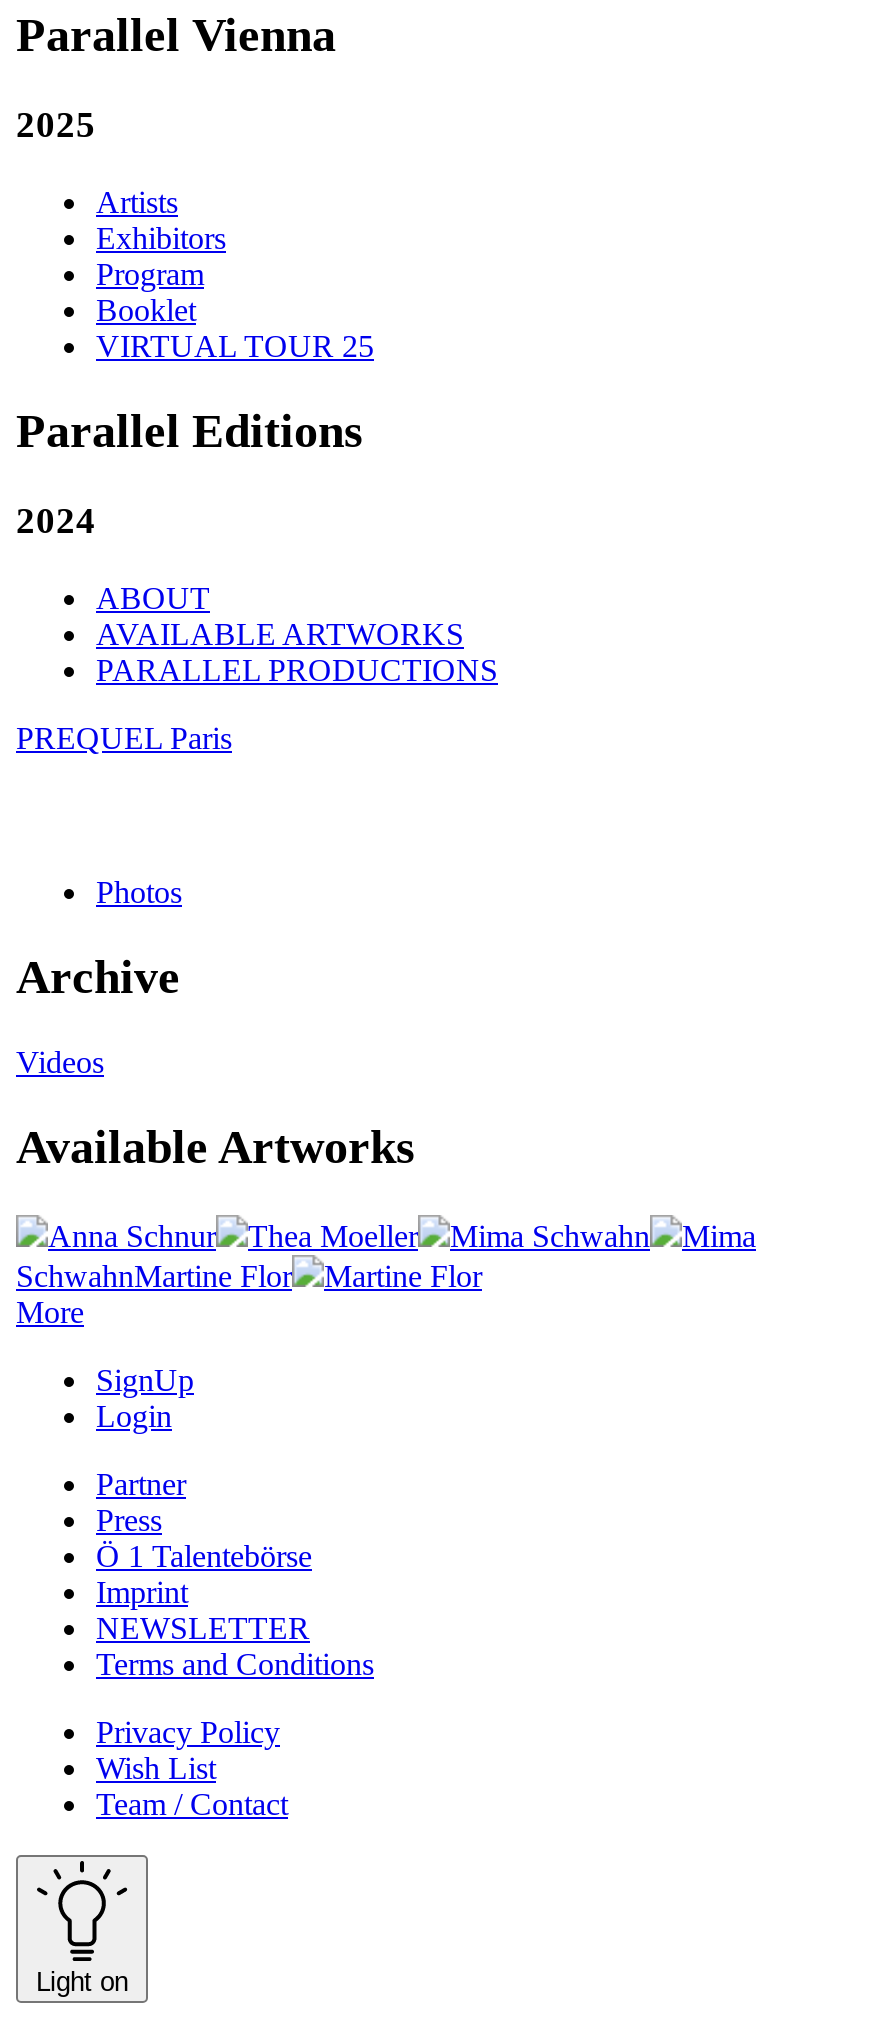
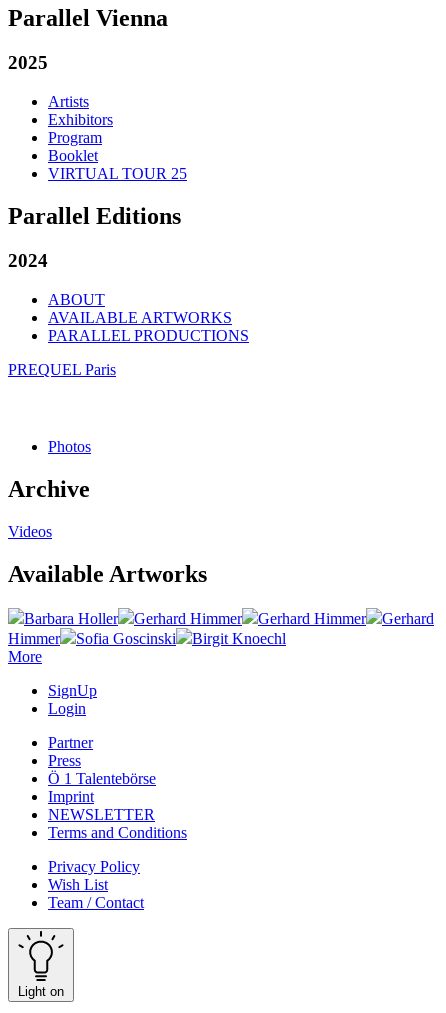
[16,1218,756,1292] Anna Schnur | Thea Moeller | Mima Schwahn | Mima | SchwahnMartine Flor | Martine Flor -> [8,610,434,647] Barbara Holler | Gerhard Himmer | Gerhard Himmer | Gerhard | Himmer | Sofia Goscinski | Birgit Knoechl

